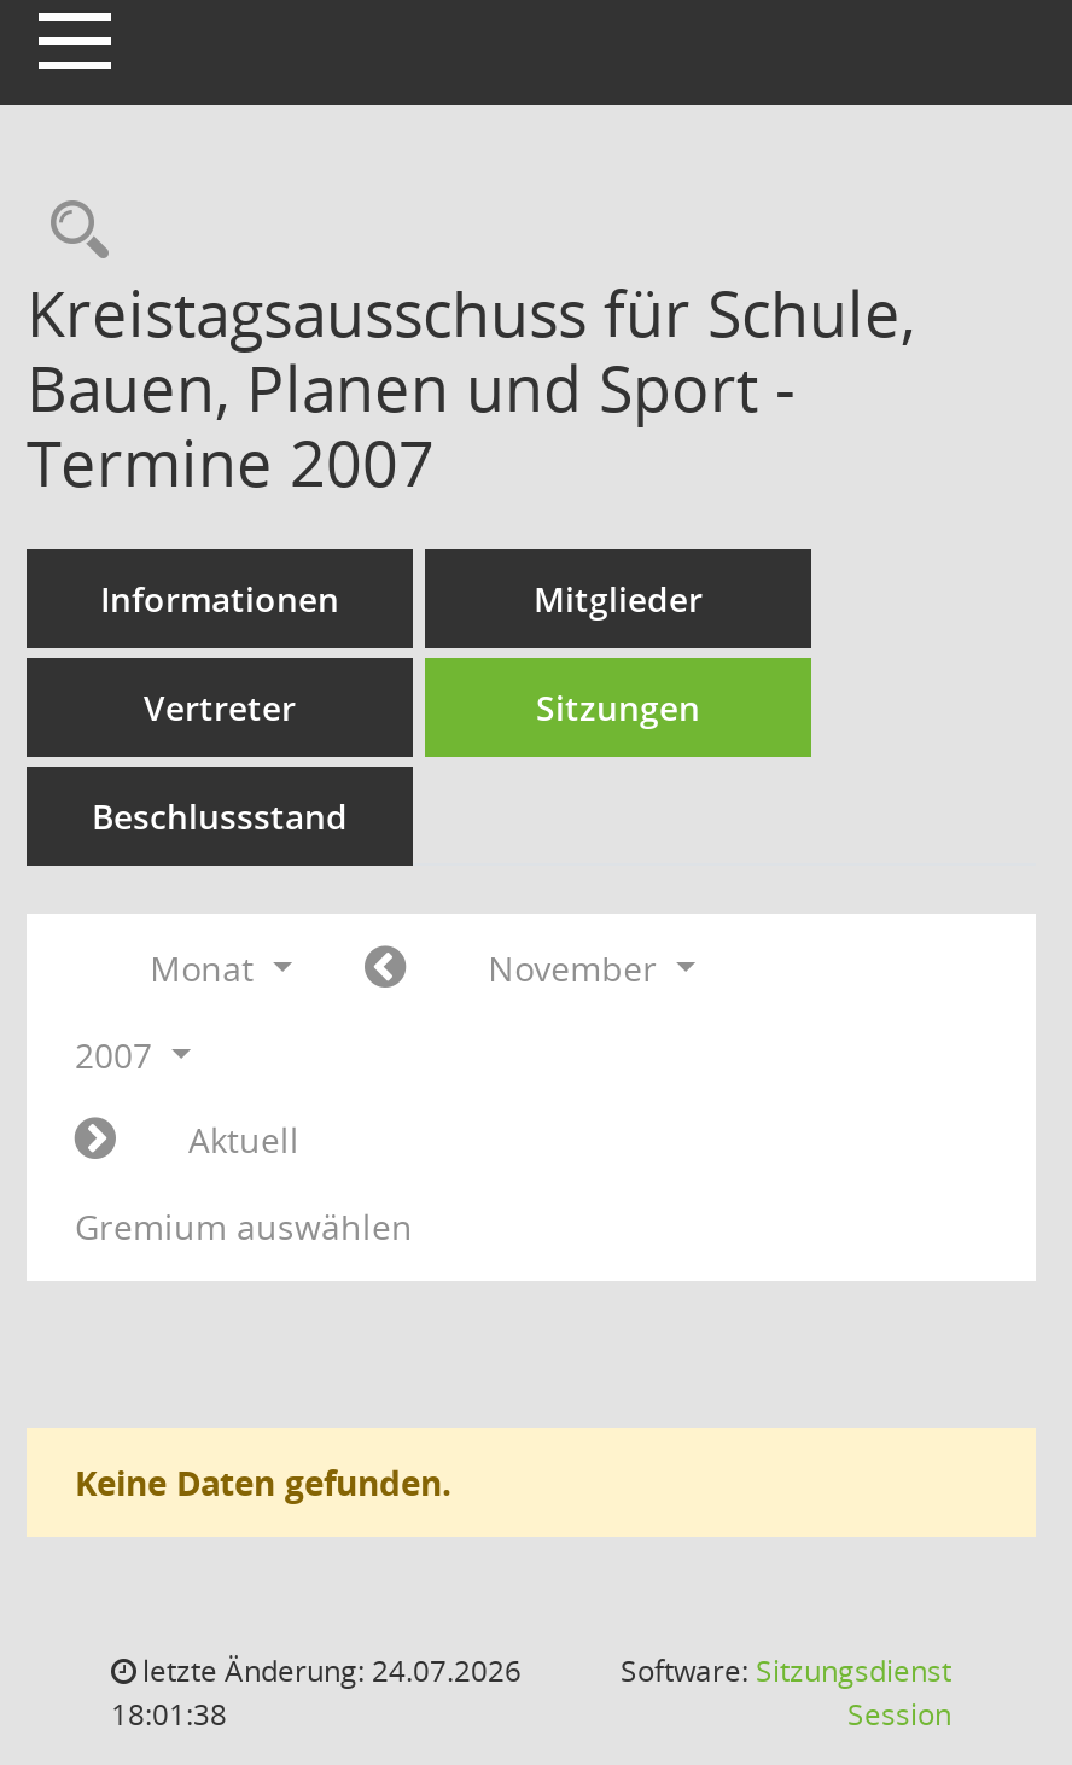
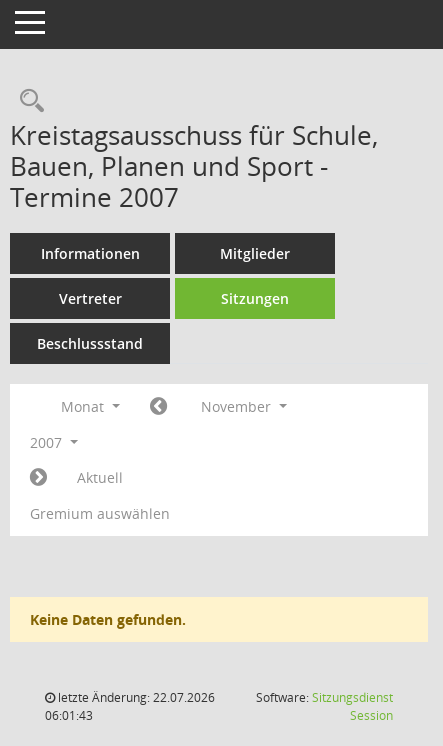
[135,1650,522,1691] letzte Änderung: 24.07.2026 -> [55,689,215,706] letzte Änderung: 22.07.2026
[111,1694,227,1735] 18:01:38 -> [45,707,93,724] 06:01:43

